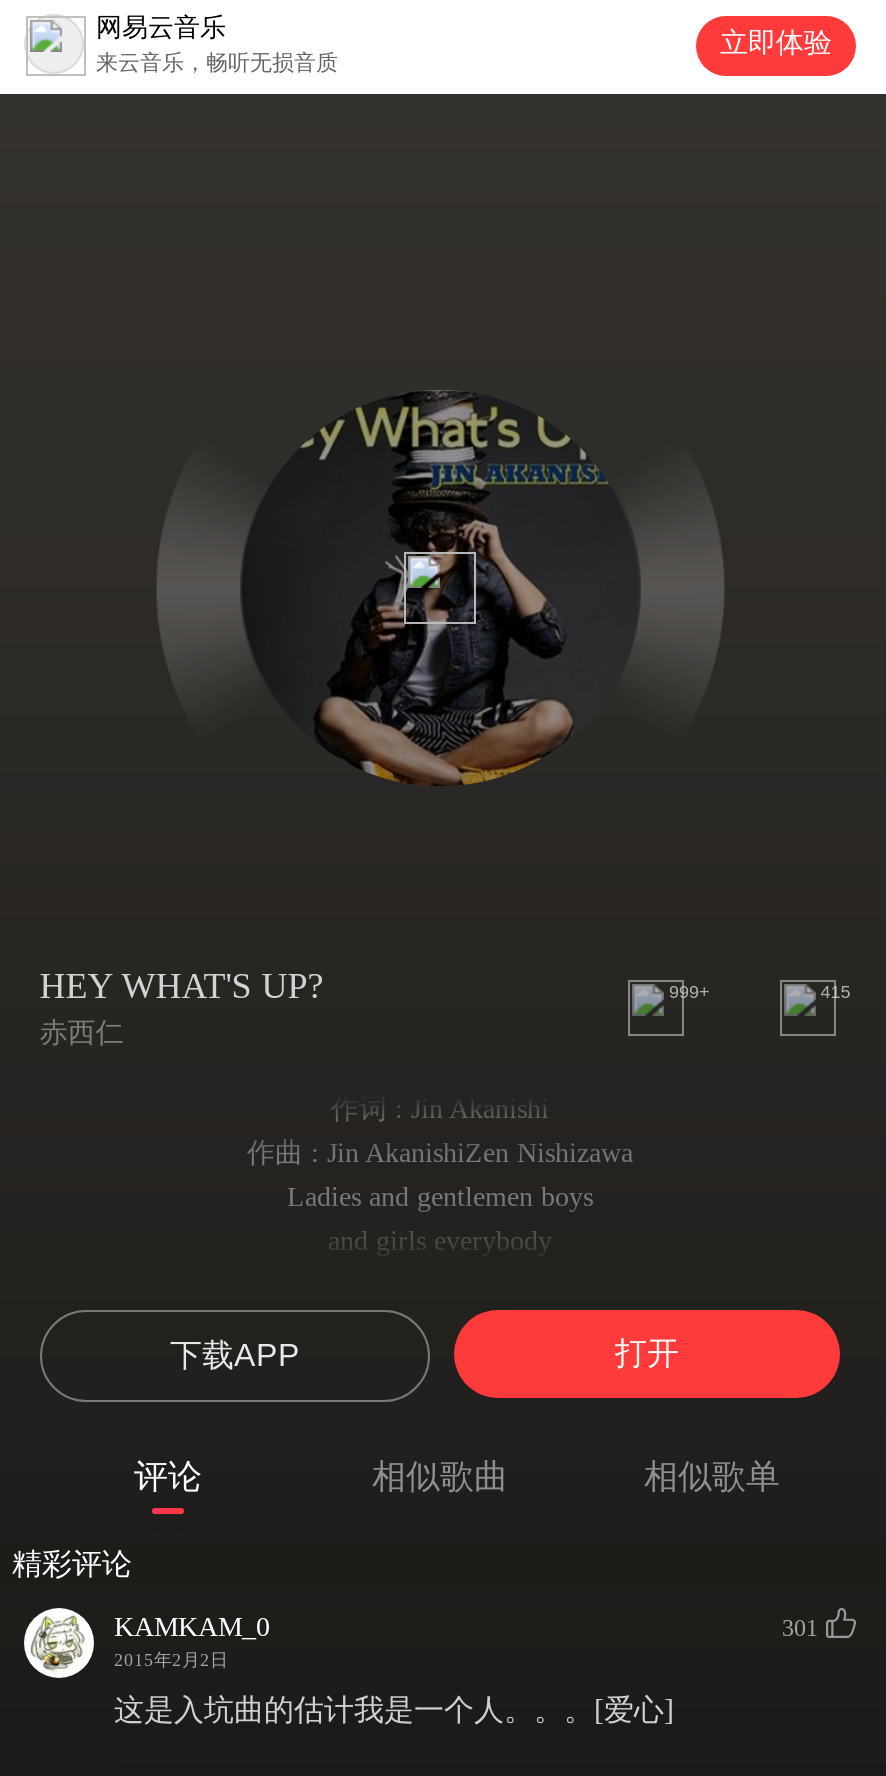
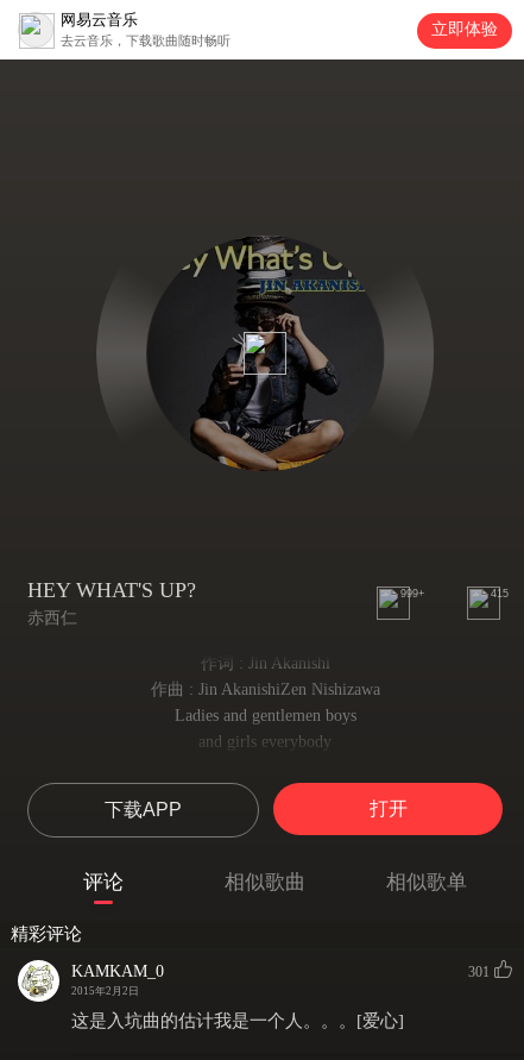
[96,50,338,74] 来云音乐，畅听无损音质 -> [61,33,231,48] 去云音乐，下载歌曲随时畅听

